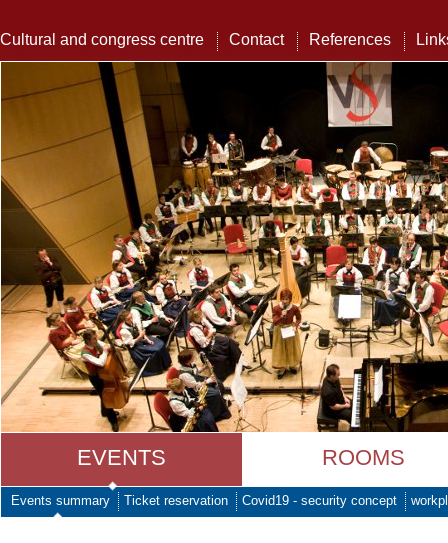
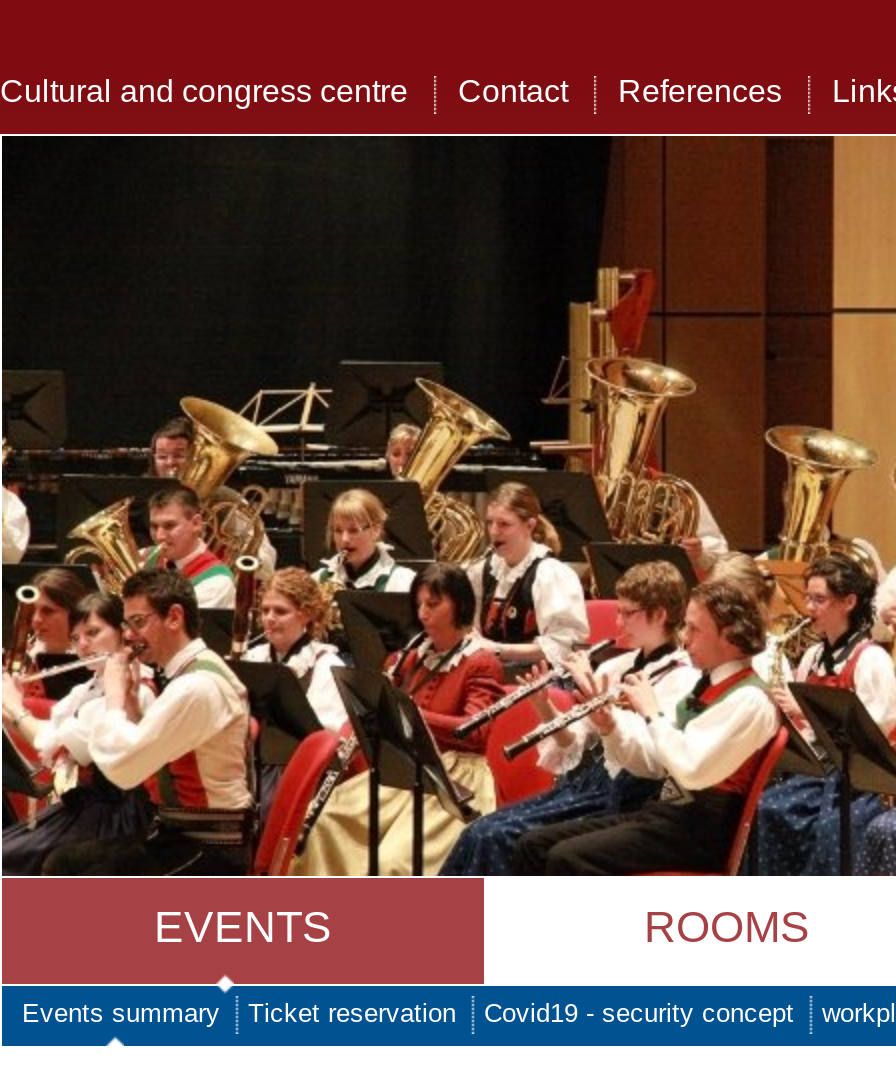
[3,61,445,433] [image] -> [6,134,890,878] [image]

